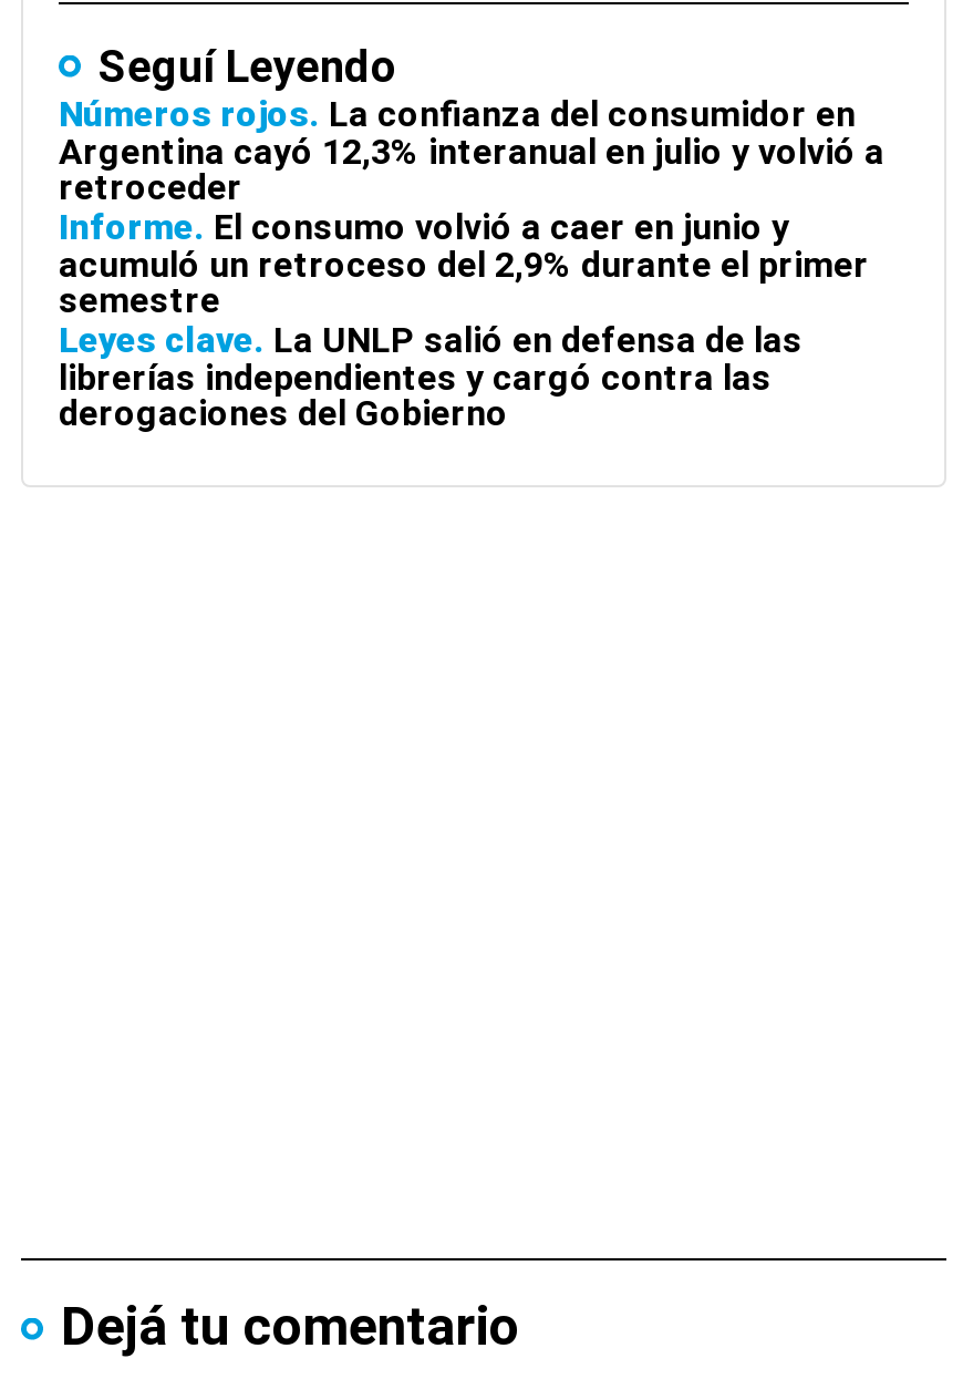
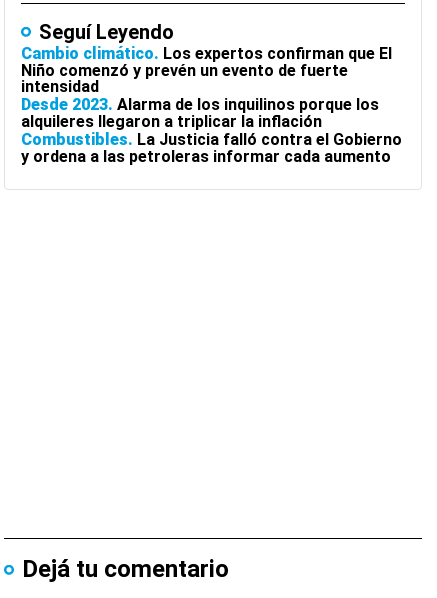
[59,93,884,435] Números rojos La confianza del consumidor en | Argentina cayó 12,3% interanual en julio y volvió a | retroceder | Informe El consumo volvió a caer en junio y | acumuló un retroceso del 2,9% durante el primer | semestre | Leyes clave La UNLP salió en defensa de las | librerías independientes y cargó contra las | derogaciones del Gobierno -> [21,44,402,166] Cambio climático Los expertos confirman que El | Niño comenzó y prevén un evento de fuerte | intensidad | Desde 2023 Alarma de los inquilinos porque los | alquileres llegaron a triplicar la inflación | Combustibles La Justicia falló contra el Gobierno | y ordena a las petroleras informar cada aumento

